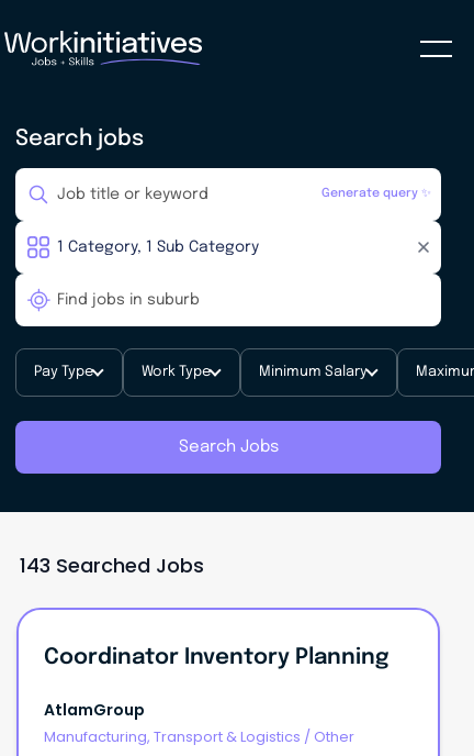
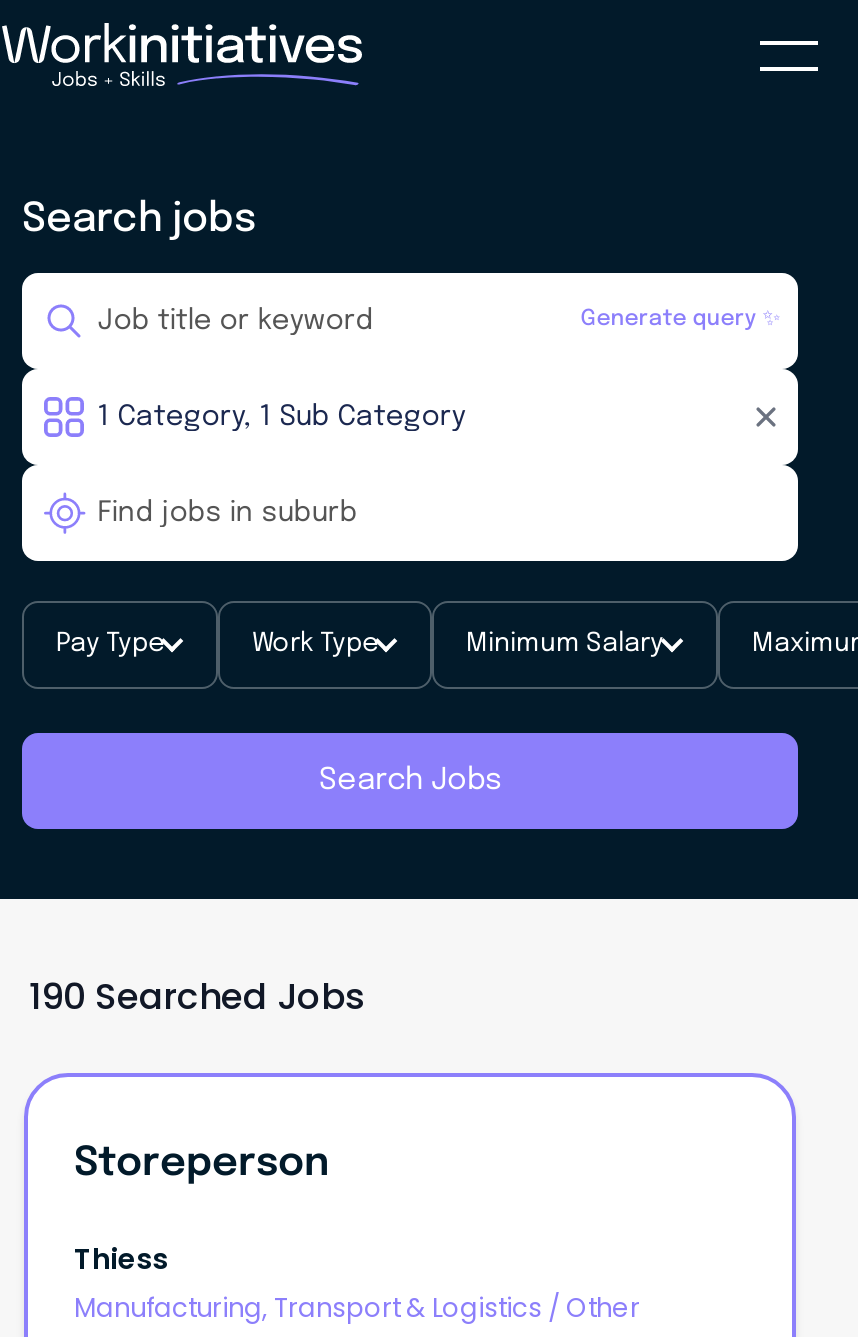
[19,551,204,579] 143 Searched Jobs -> [29,971,365,1021] 190 Searched Jobs
[44,646,388,669] Coordinator Inventory Planning -> [74,1143,330,1185] Storeperson
[44,699,145,721] AtlamGroup -> [74,1240,168,1280] Thiess

